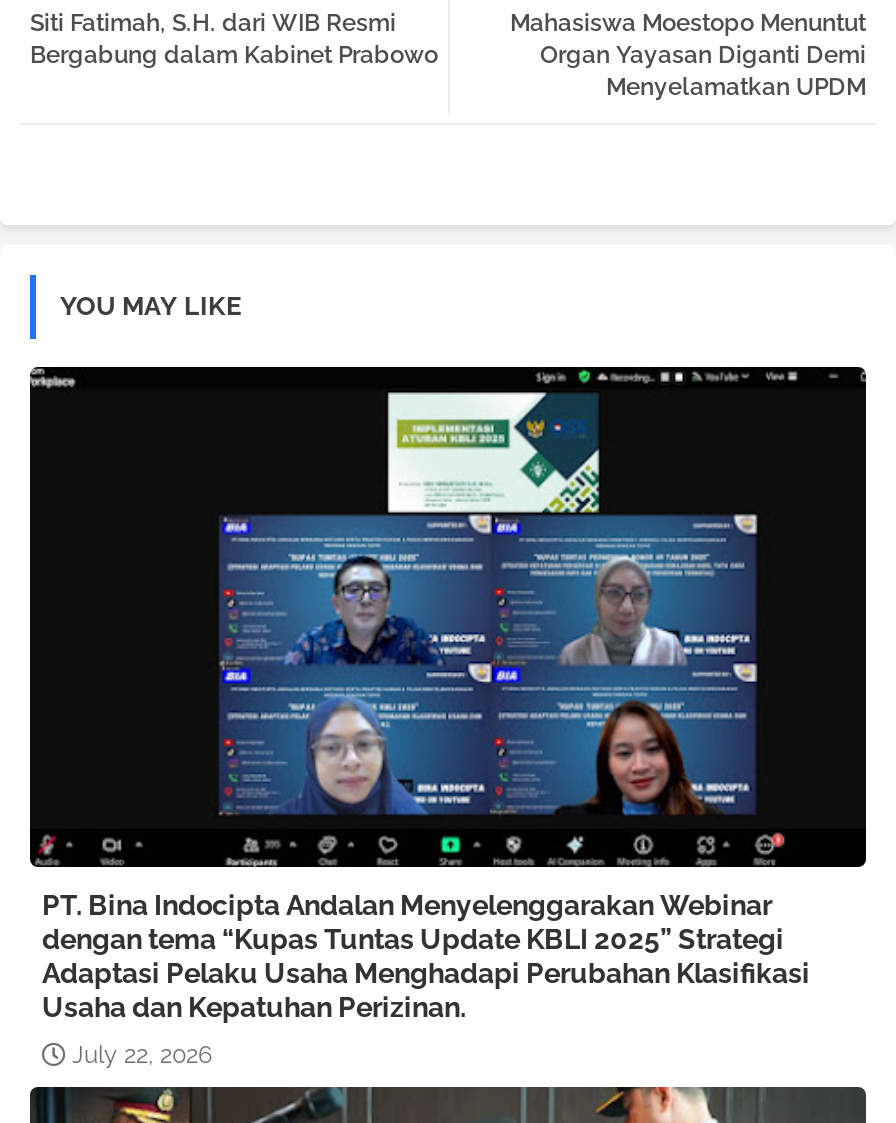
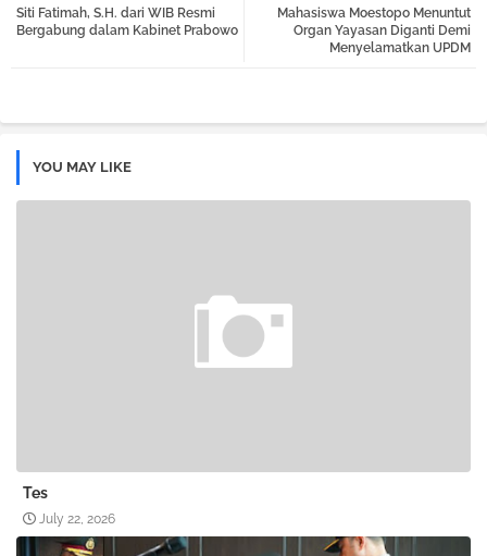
[28,365,868,869] [image] -> none
[42,889,810,1023] PT. Bina Indocipta Andalan Menyelenggarakan Webinar | dengan tema “Kupas Tuntas Update KBLI 2025” Strategi | Adaptasi Pelaku Usaha Menghadapi Perubahan Klasifikasi | Usaha dan Kepatuhan Perizinan. -> [23,484,48,502] Tes

